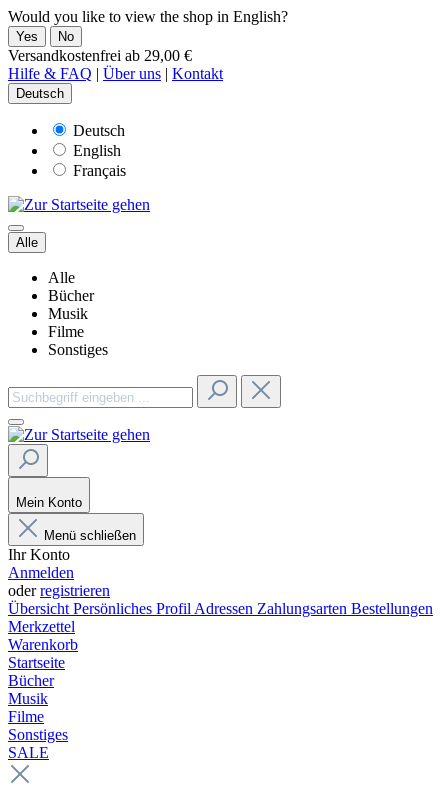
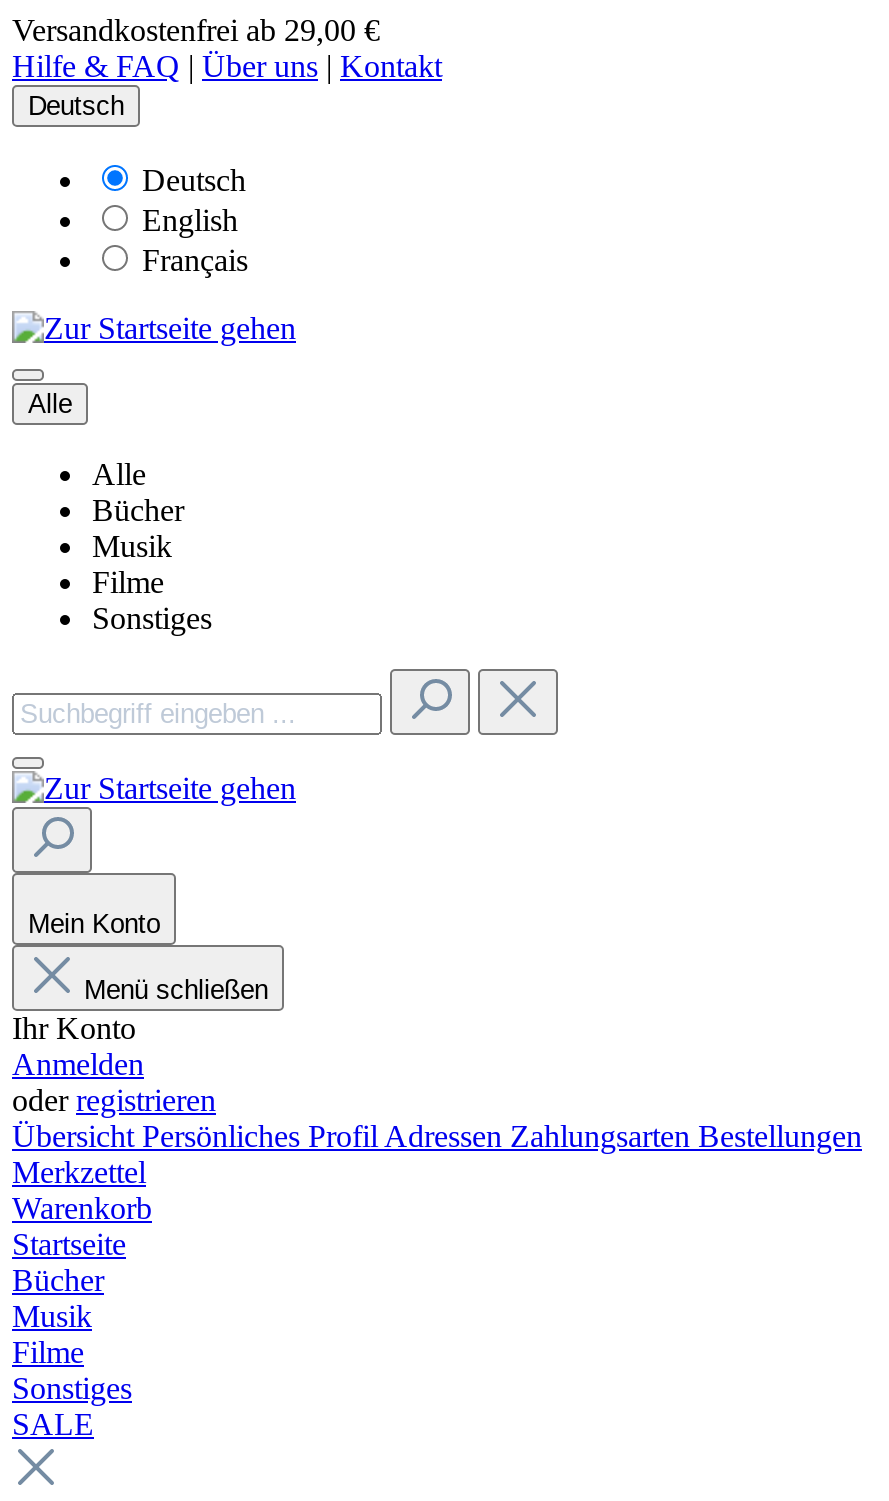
[8,8,288,44] Would you like to view the shop in English? | Yes | No -> none

